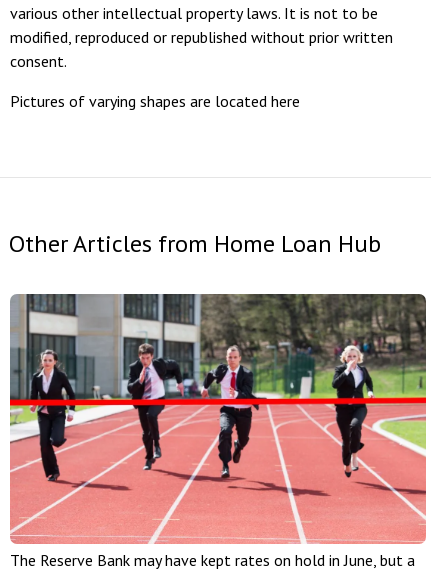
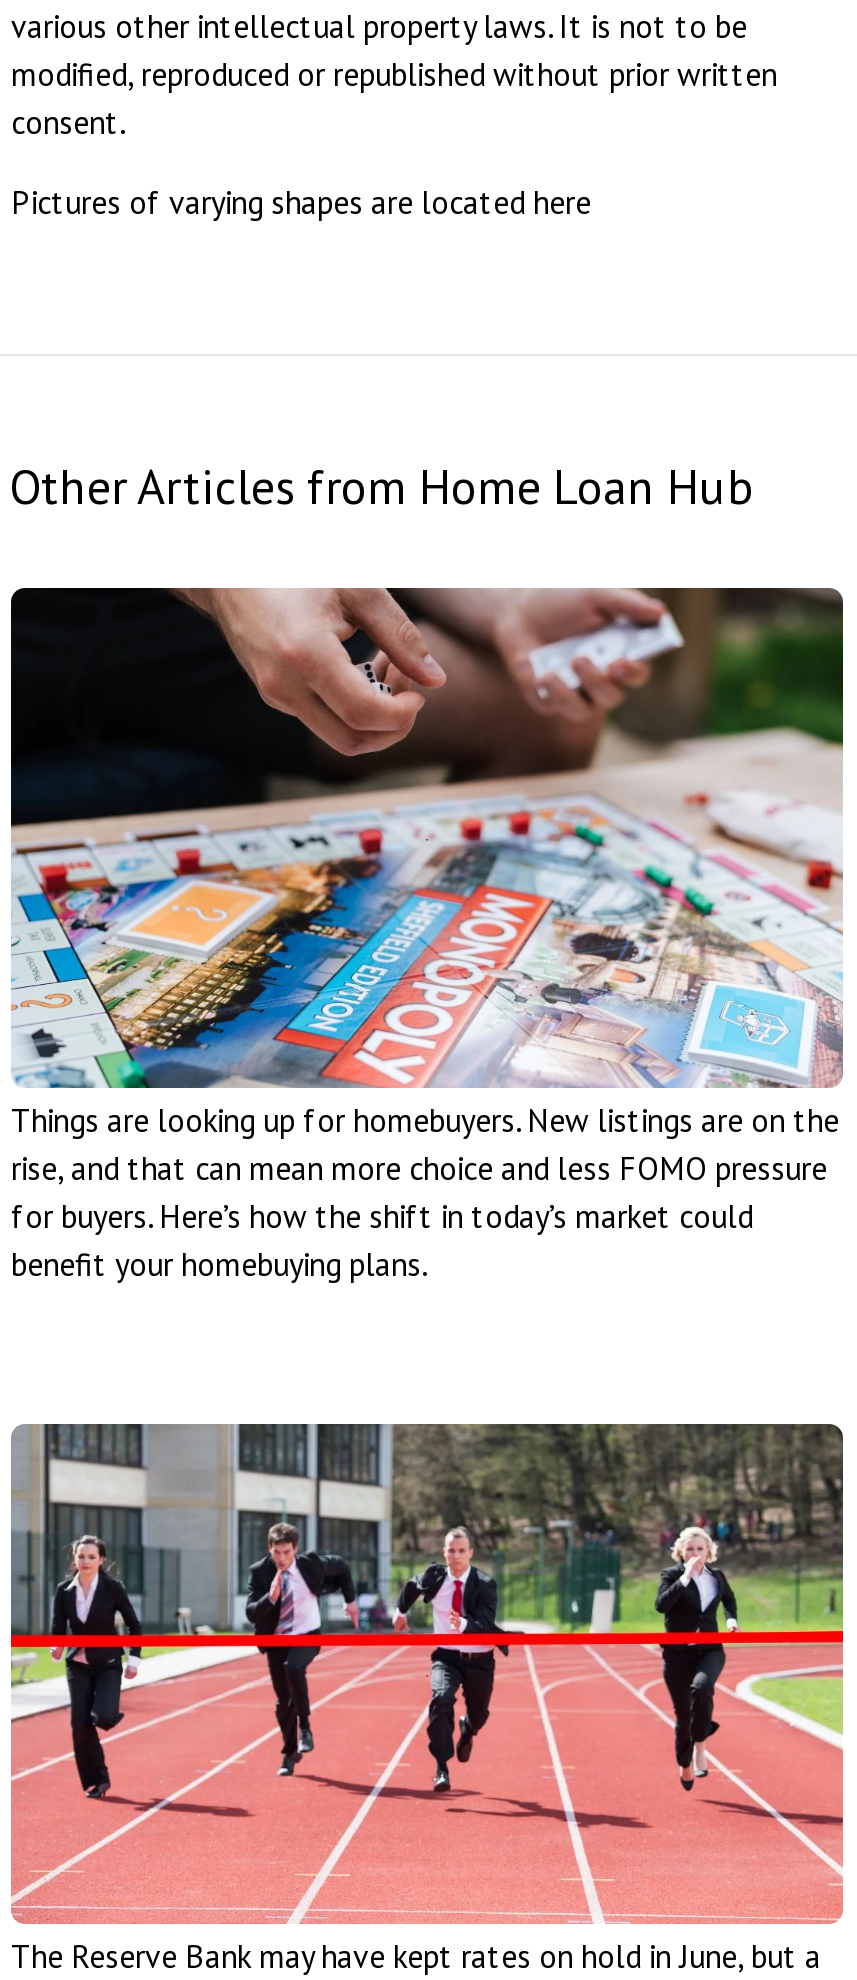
none -> [9,586,845,1284] [image] | Things are looking up for homebuyers. New listings are on the | rise, and that can mean more choice and less FOMO pressure | for buyers. Here’s how the shift in today’s market could | benefit your homebuying plans.

